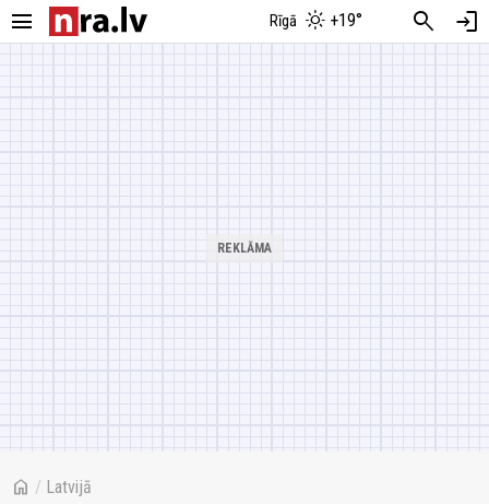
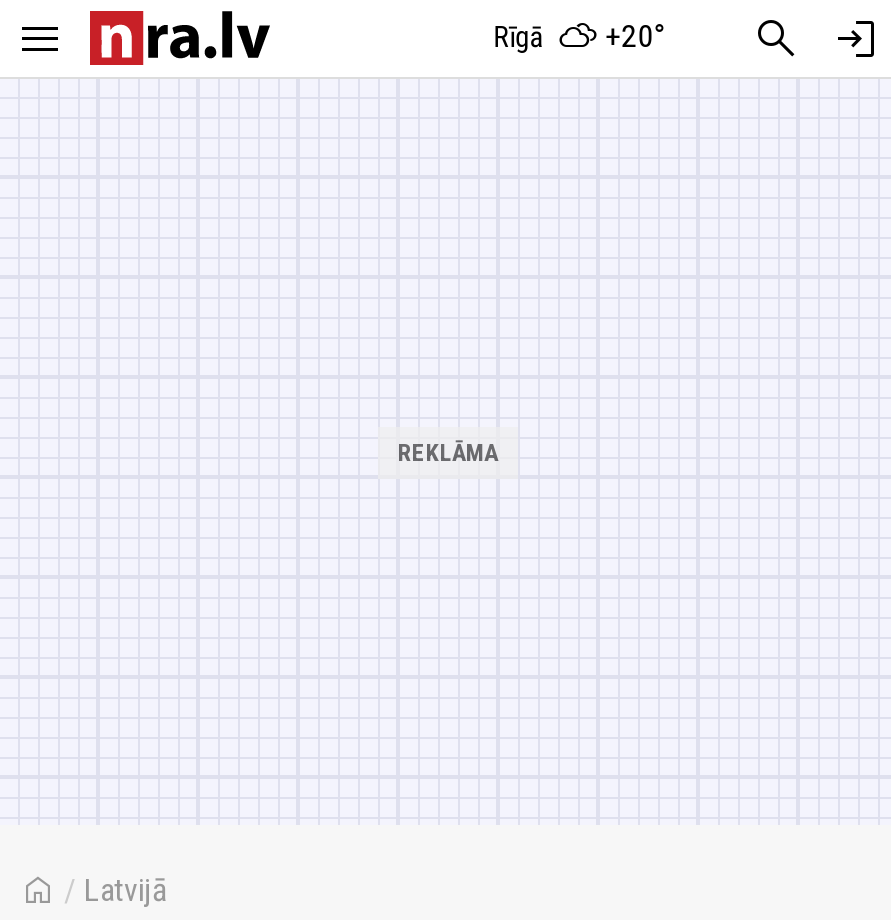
[270,10,363,31] Rīgā +19° -> [494,17,666,55] Rīgā +20°

